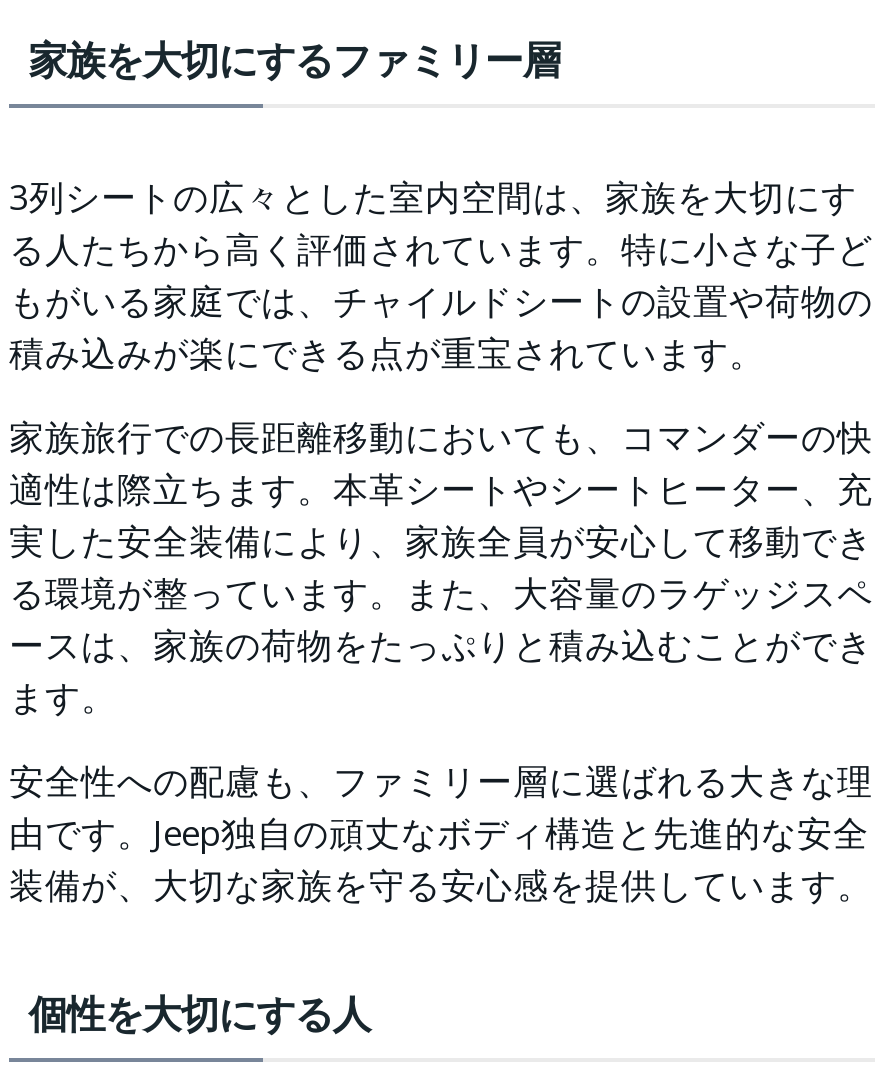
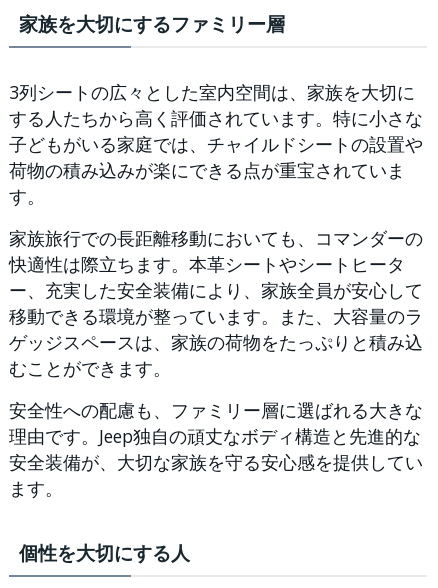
[9,172,873,668] 3列シートの広々とした室内空間は、家族を大切にす | る人たちから高く評価されています。特に小さな子ど | もがいる家庭では、チャイルドシートの設置や荷物の | 積み込みが楽にできる点が重宝されています。 | 家族旅行での長距離移動においても、コマンダーの快 | 適性は際立ちます。本革シートやシートヒーター、充 | 実した安全装備により、家族全員が安心して移動でき | る環境が整っています。また、大容量のラゲッジスペ | ースは、家族の荷物をたっぷりと積み込むことができ -> [9,80,423,474] 3列シートの広々とした室内空間は、家族を大切に | する人たちから高く評価されています。特に小さな | 子どもがいる家庭では、チャイルドシートの設置や | 荷物の積み込みが楽にできる点が重宝されていま | す。 | 家族旅行での長距離移動においても、コマンダーの | 快適性は際立ちます。本革シートやシートヒータ | ー、充実した安全装備により、家族全員が安心して | 移動できる環境が整っています。また、大容量のラ | ゲッジスペースは、家族の荷物をたっぷりと積み込 | むことができます。 | 安全性への配慮も、ファミリー層に選ばれる大きな | 理由です。Jeep独自の頑丈なボディ構造と先進的な | 安全装備が、大切な家族を守る安心感を提供してい
moved [9,672,117,720] -> [9,476,63,500]: ます。
[9,756,873,908] 安全性への配慮も、ファミリー層に選ばれる大きな理 | 由です。Jeep独自の頑丈なボディ構造と先進的な安全 | 装備が、大切な家族を守る安心感を提供しています。 -> none

